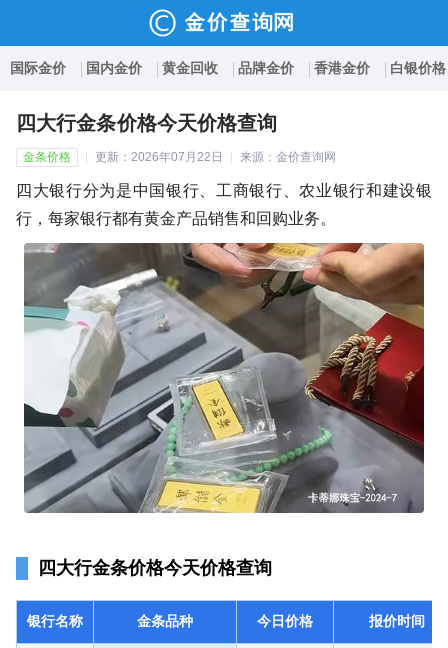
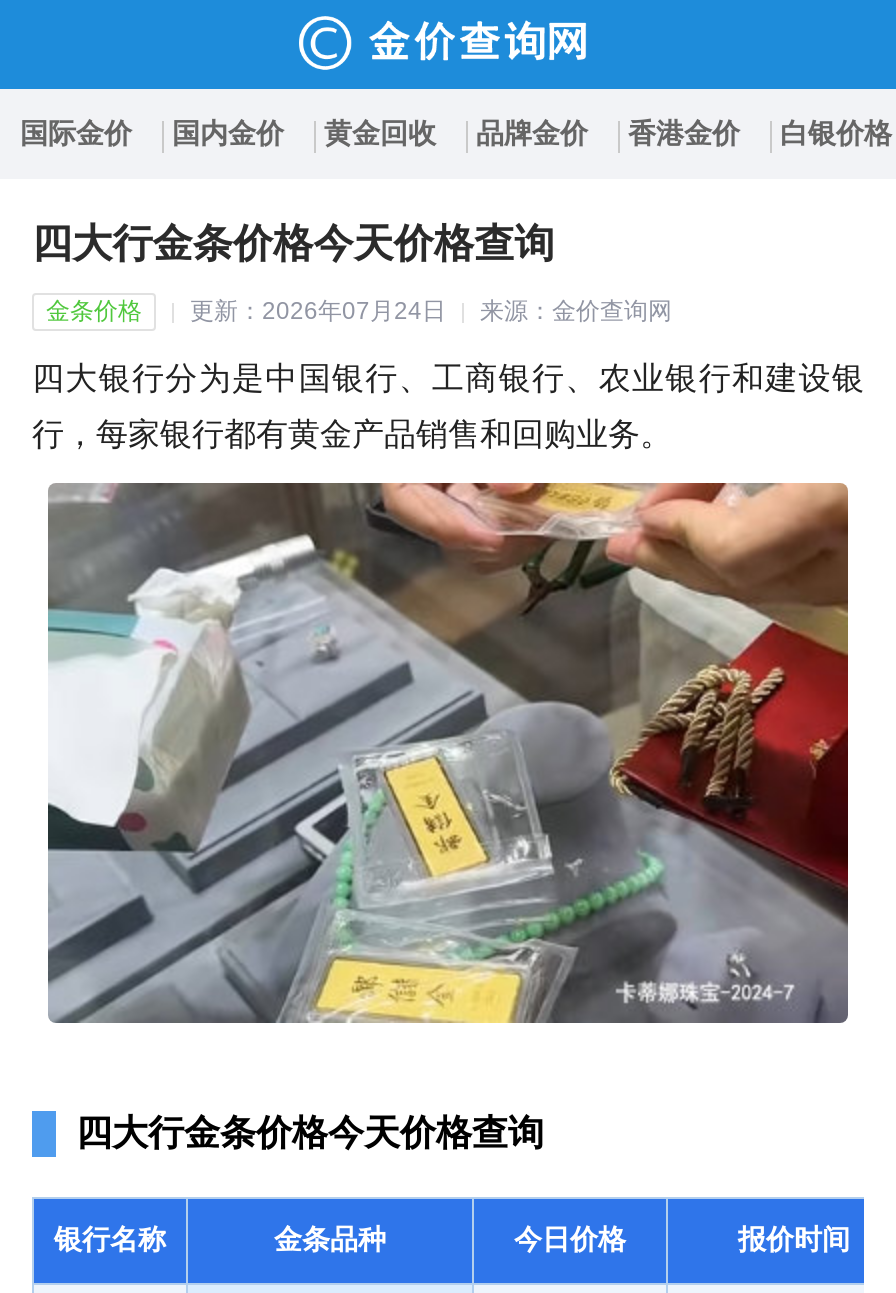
[23,150,336,164] 金条价格 更新：2026年07月22日 来源：金价查询网 -> [46,297,672,325] 金条价格 更新：2026年07月24日 来源：金价查询网

